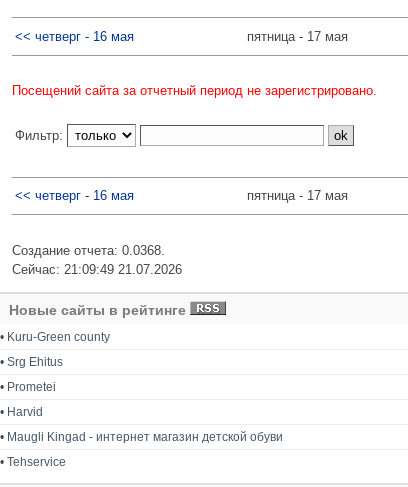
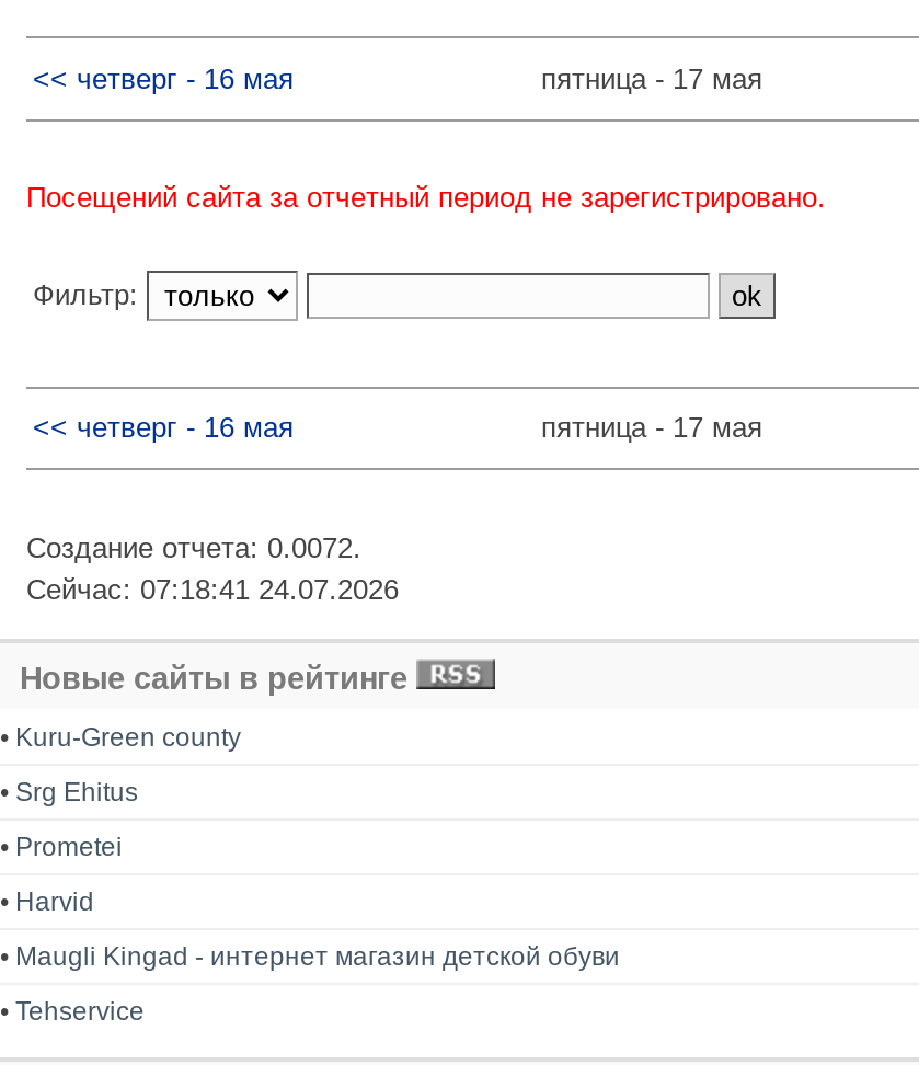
[12,242,165,257] Создание отчета: 0.0368. -> [26,530,361,563] Создание отчета: 0.0072.
[12,261,182,276] Сейчас: 21:09:49 21.07.2026 -> [26,572,399,605] Сейчас: 07:18:41 24.07.2026

